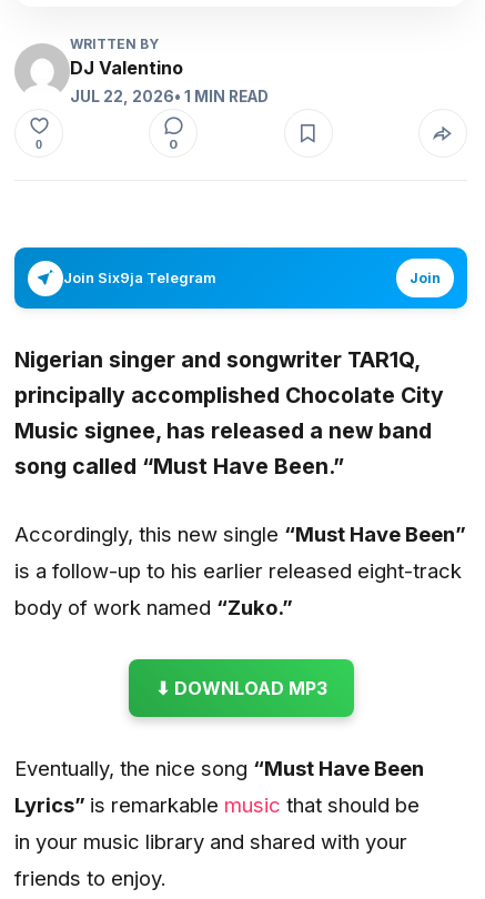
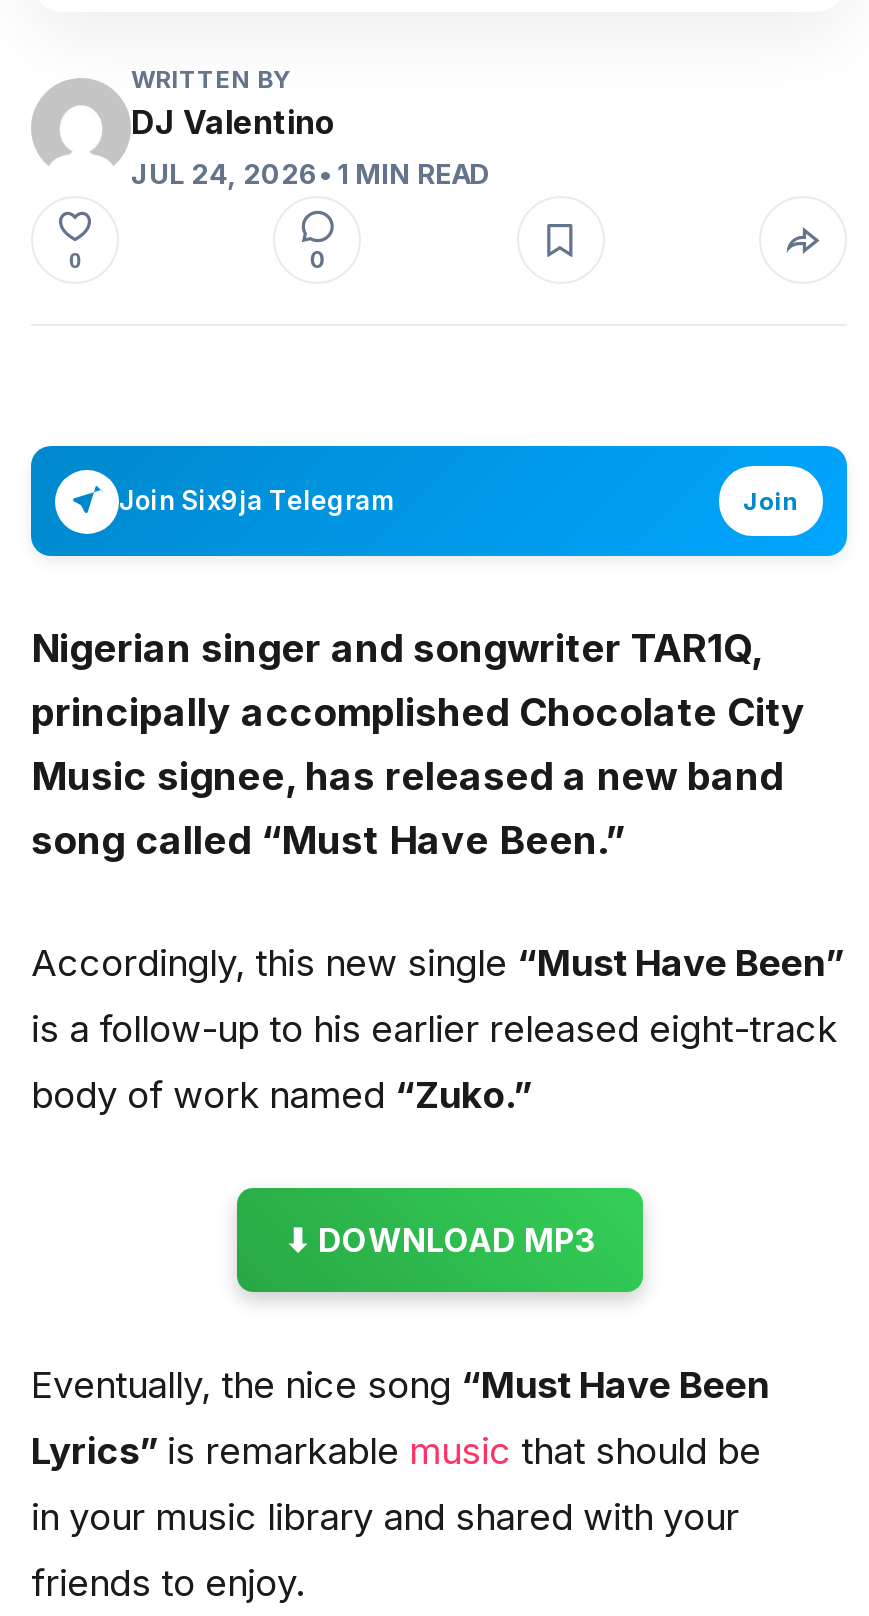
[70,88,269,105] JUL 22, 2026 • 1 MIN READ -> [131,158,489,190] JUL 24, 2026 • 1 MIN READ

